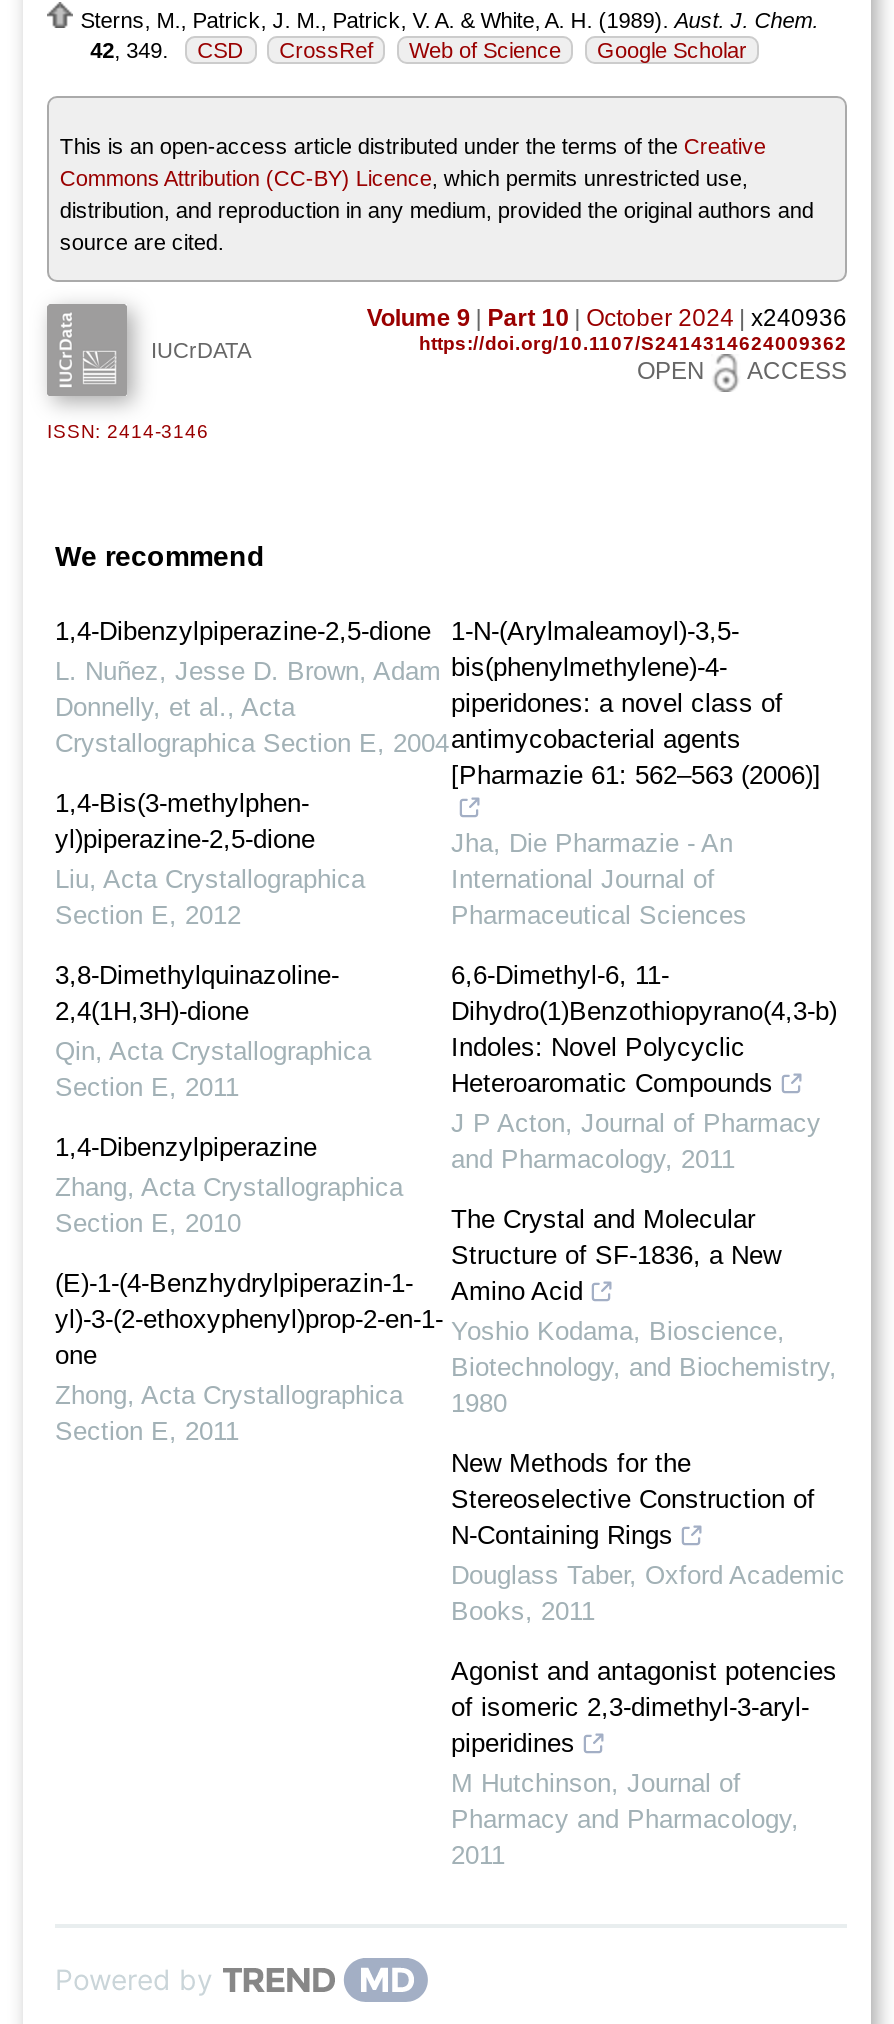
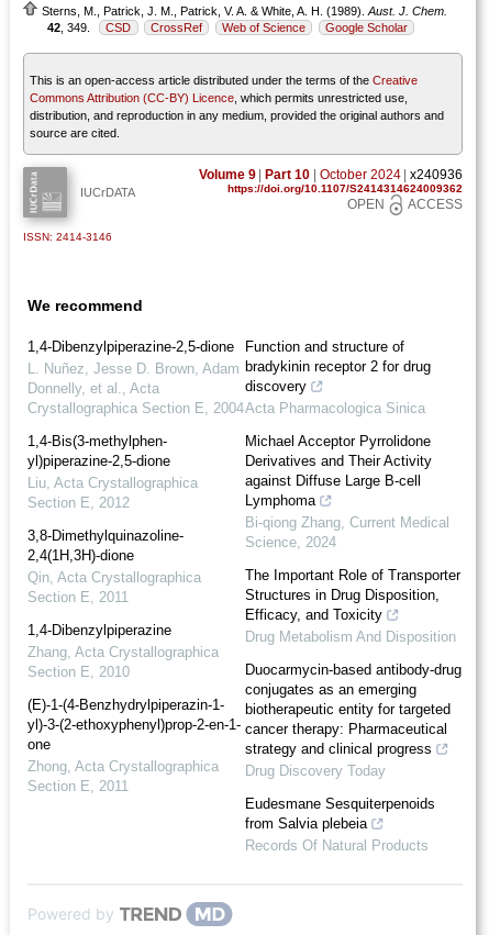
[451,616,845,1870] 1-N-(Arylmaleamoyl)-3,5- | bis(phenylmethylene)-4- | piperidones: a novel class of | antimycobacterial agents | [Pharmazie 61: 562–563 (2006)] | Jha, Die Pharmazie - An | International Journal of | Pharmaceutical Sciences | 6,6-Dimethyl-6, 11- | Dihydro(1)Benzothiopyrano(4,3-b) | Indoles: Novel Polycyclic | Heteroaromatic Compounds | J P Acton, Journal of Pharmacy | and Pharmacology, 2011 | The Crystal and Molecular | Structure of SF-1836, a New | Amino Acid | Yoshio Kodama, Bioscience, | Biotechnology, and Biochemistry, | 1980 | New Methods for the | Stereoselective Construction of | N-Containing Rings | Douglass Taber, Oxford Academic | Books, 2011 | Agonist and antagonist potencies | of isomeric 2,3-dimethyl-3-aryl- | piperidines | M Hutchinson, Journal of | Pharmacy and Pharmacology, | 2011 -> [245,338,462,854] Function and structure of | bradykinin receptor 2 for drug | discovery | Acta Pharmacologica Sinica | Michael Acceptor Pyrrolidone | Derivatives and Their Activity | against Diffuse Large B-cell | Lymphoma | Bi-qiong Zhang, Current Medical | Science, 2024 | The Important Role of Transporter | Structures in Drug Disposition, | Efficacy, and Toxicity | Drug Metabolism And Disposition | Duocarmycin-based antibody-drug | conjugates as an emerging | biotherapeutic entity for targeted | cancer therapy: Pharmaceutical | strategy and clinical progress | Drug Discovery Today | Eudesmane Sesquiterpenoids | from Salvia plebeia | Records Of Natural Products

